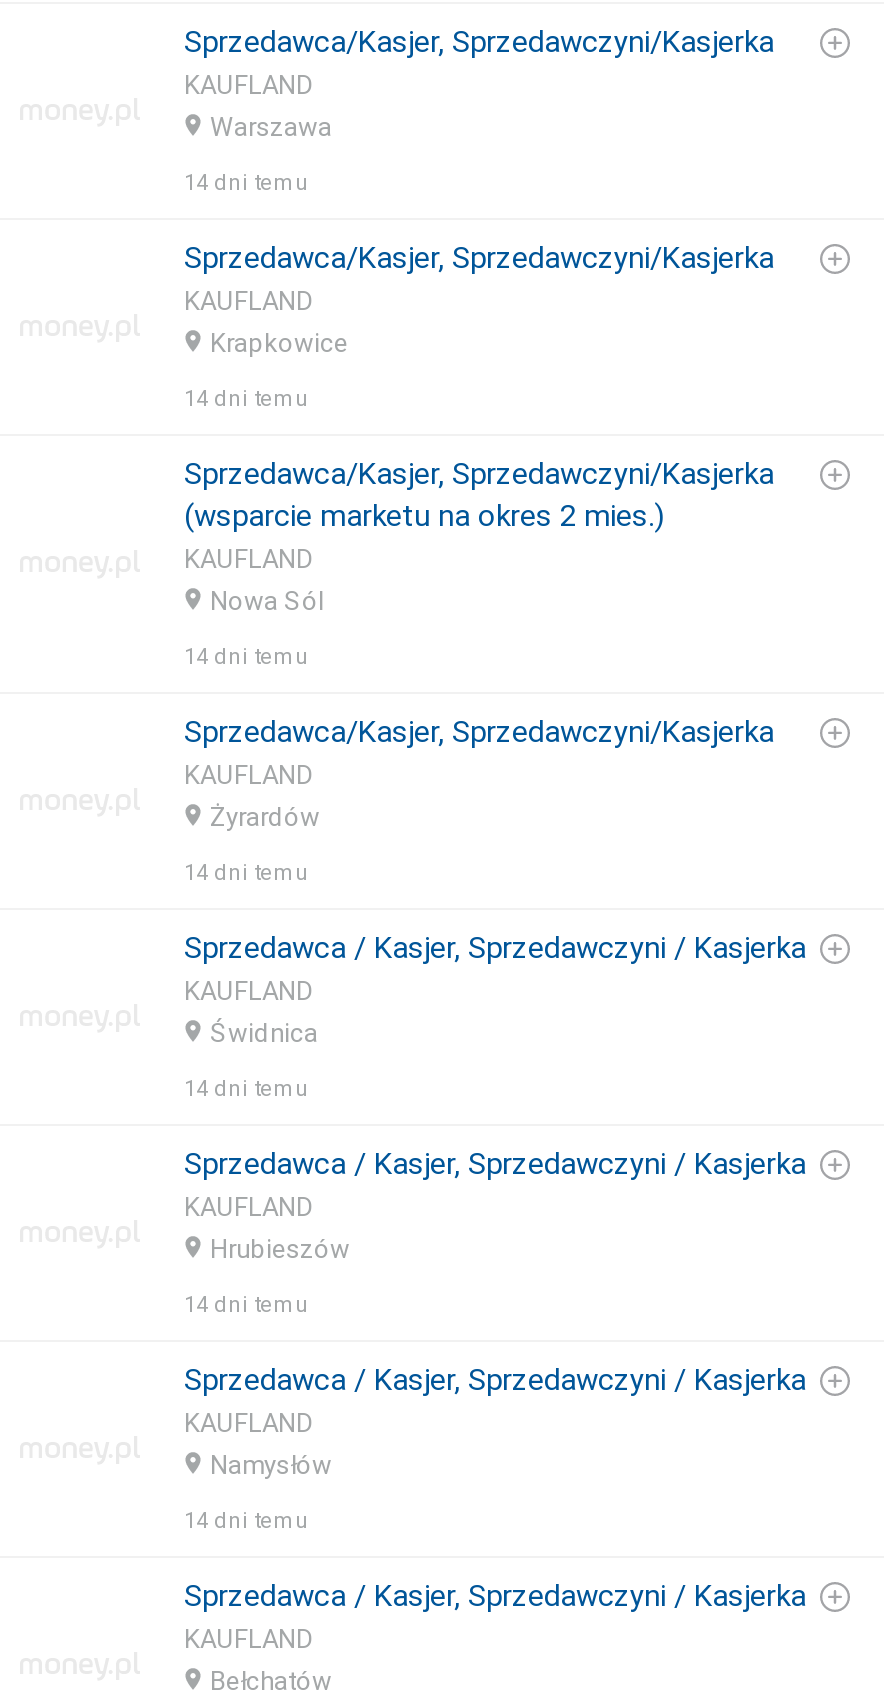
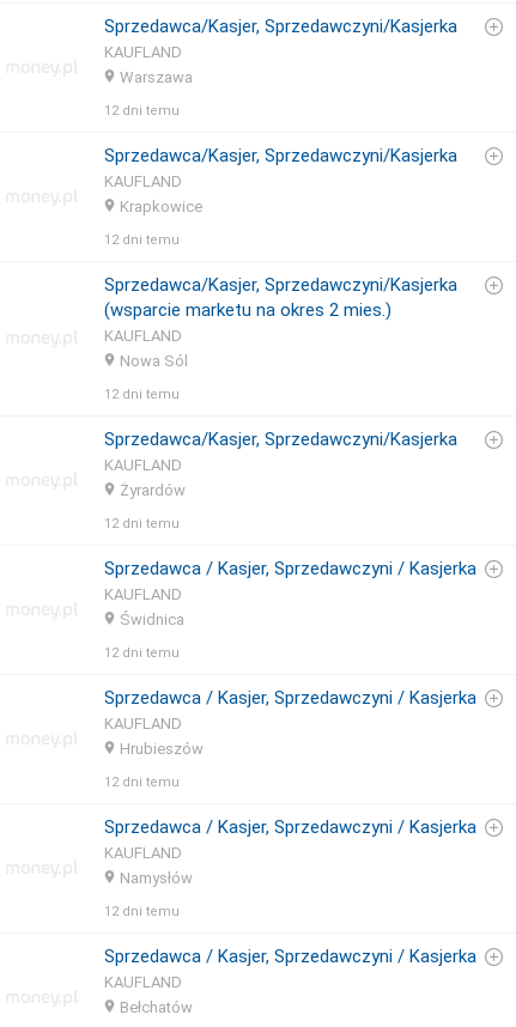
[184,170,310,196] 14 dni temu -> [104,103,180,119] 12 dni temu
[184,386,310,412] 14 dni temu -> [104,232,180,248] 12 dni temu
[184,644,310,670] 14 dni temu -> [104,387,180,402] 12 dni temu
[184,860,310,886] 14 dni temu -> [104,516,180,532] 12 dni temu
[184,1076,310,1102] 14 dni temu -> [104,645,180,661] 12 dni temu
[184,1292,310,1318] 14 dni temu -> [104,775,180,790] 12 dni temu
[184,1508,310,1534] 14 dni temu -> [104,904,180,919] 12 dni temu

